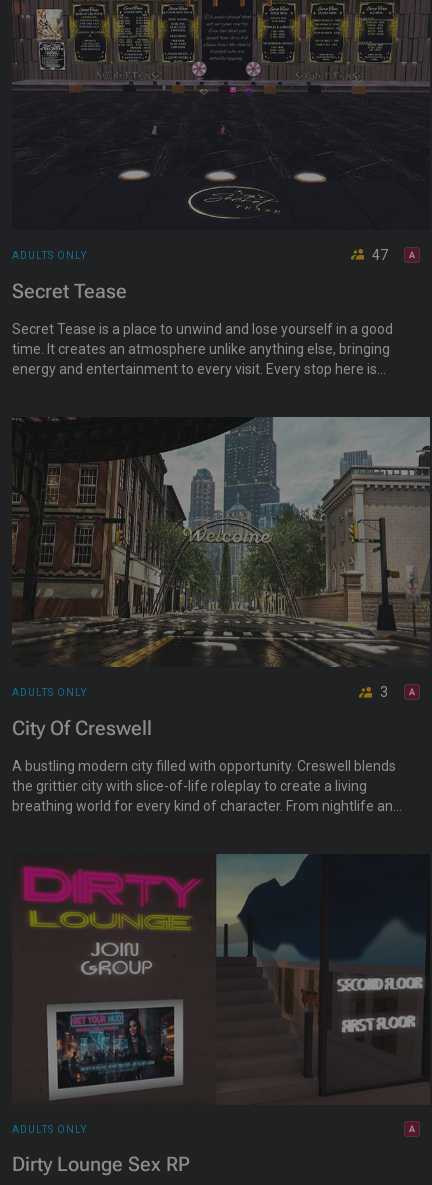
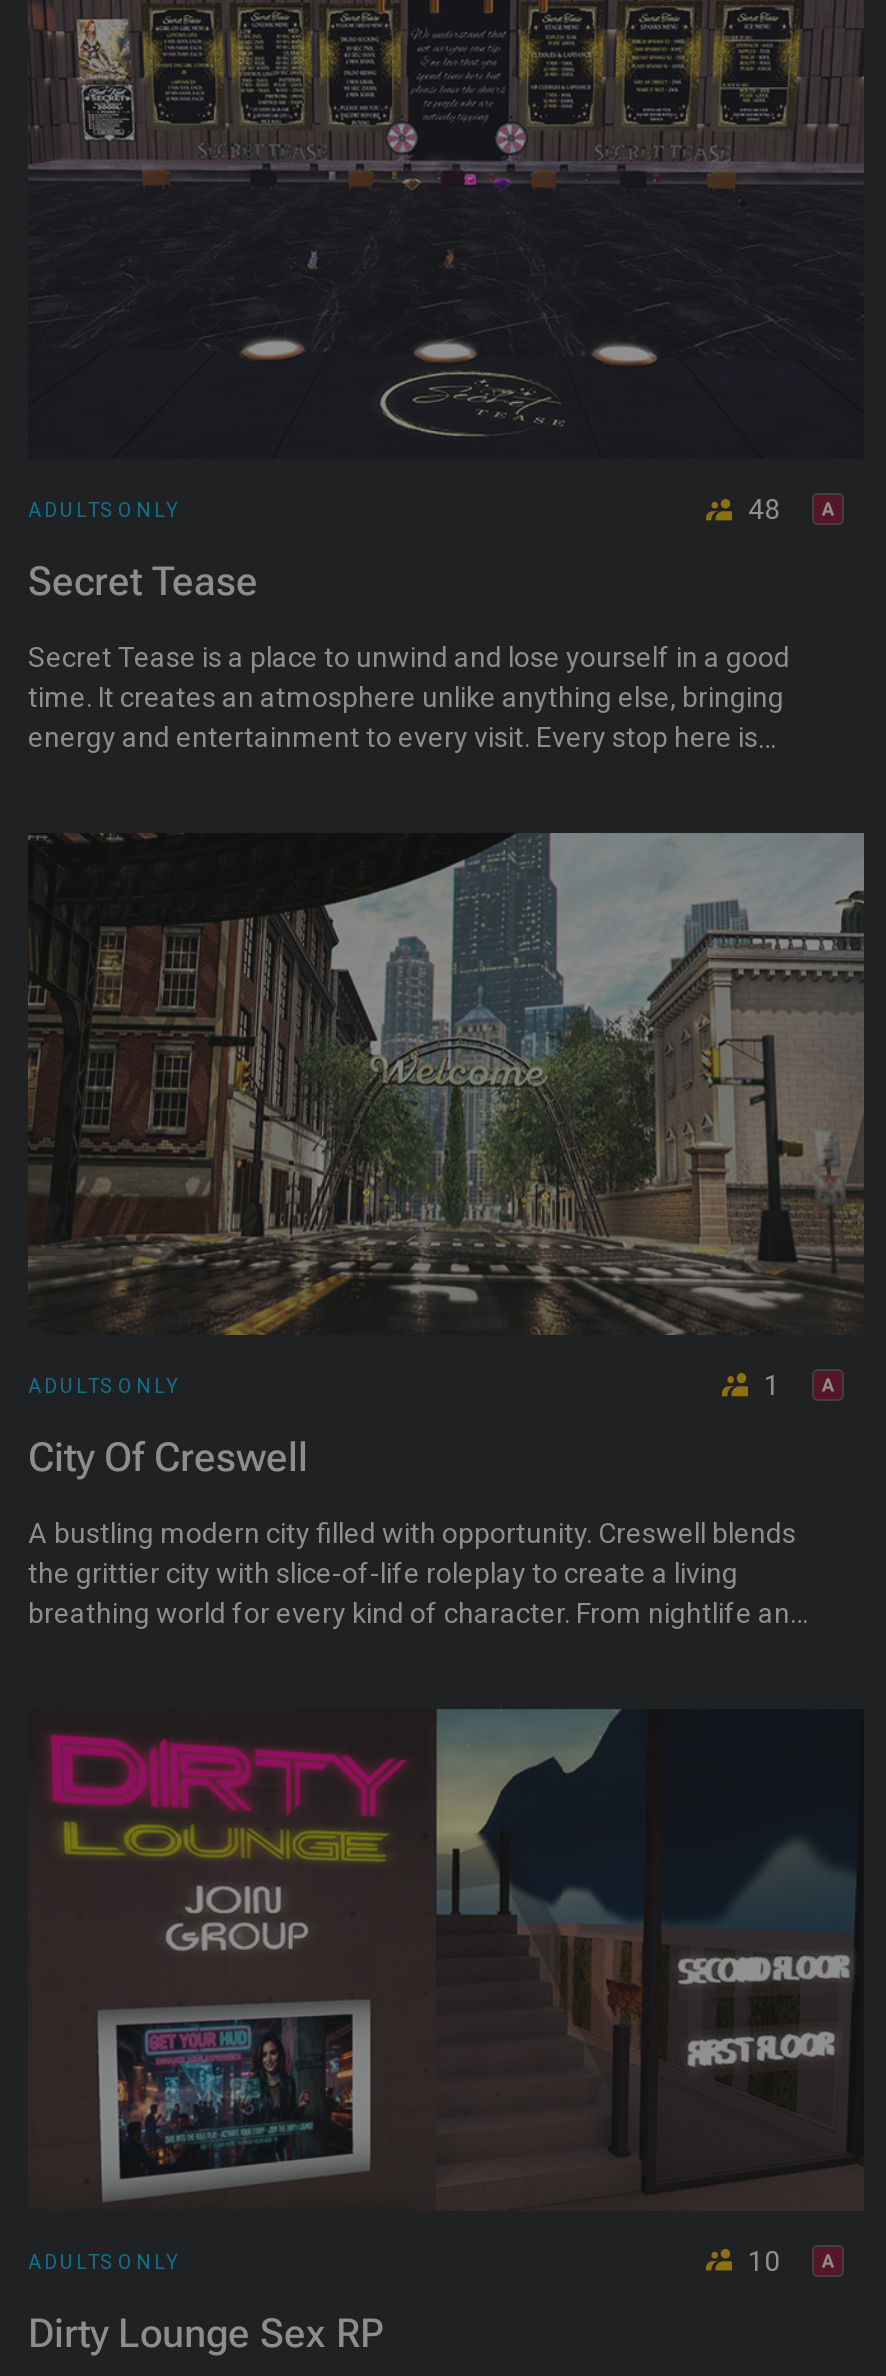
[372,247,388,263] 47 -> [748,493,780,525] 48
[380,684,388,700] 3 -> [764,1369,780,1401] 1
none -> [748,2244,780,2276] 10

